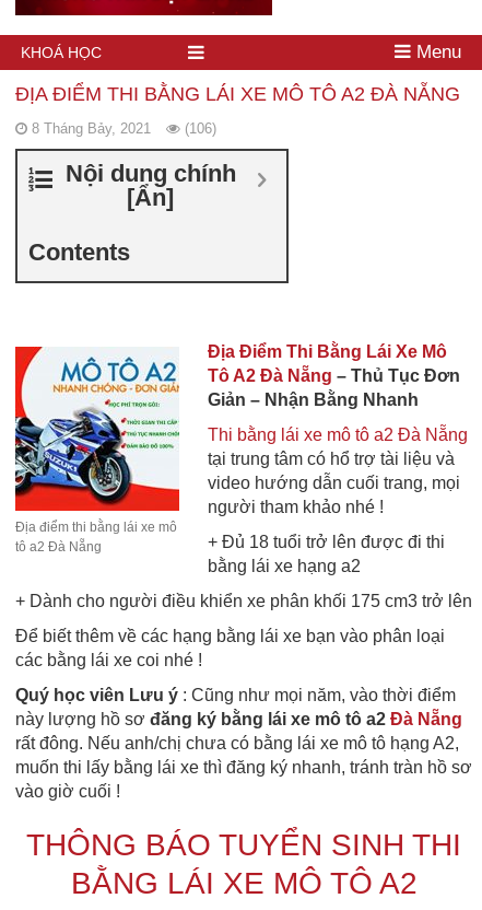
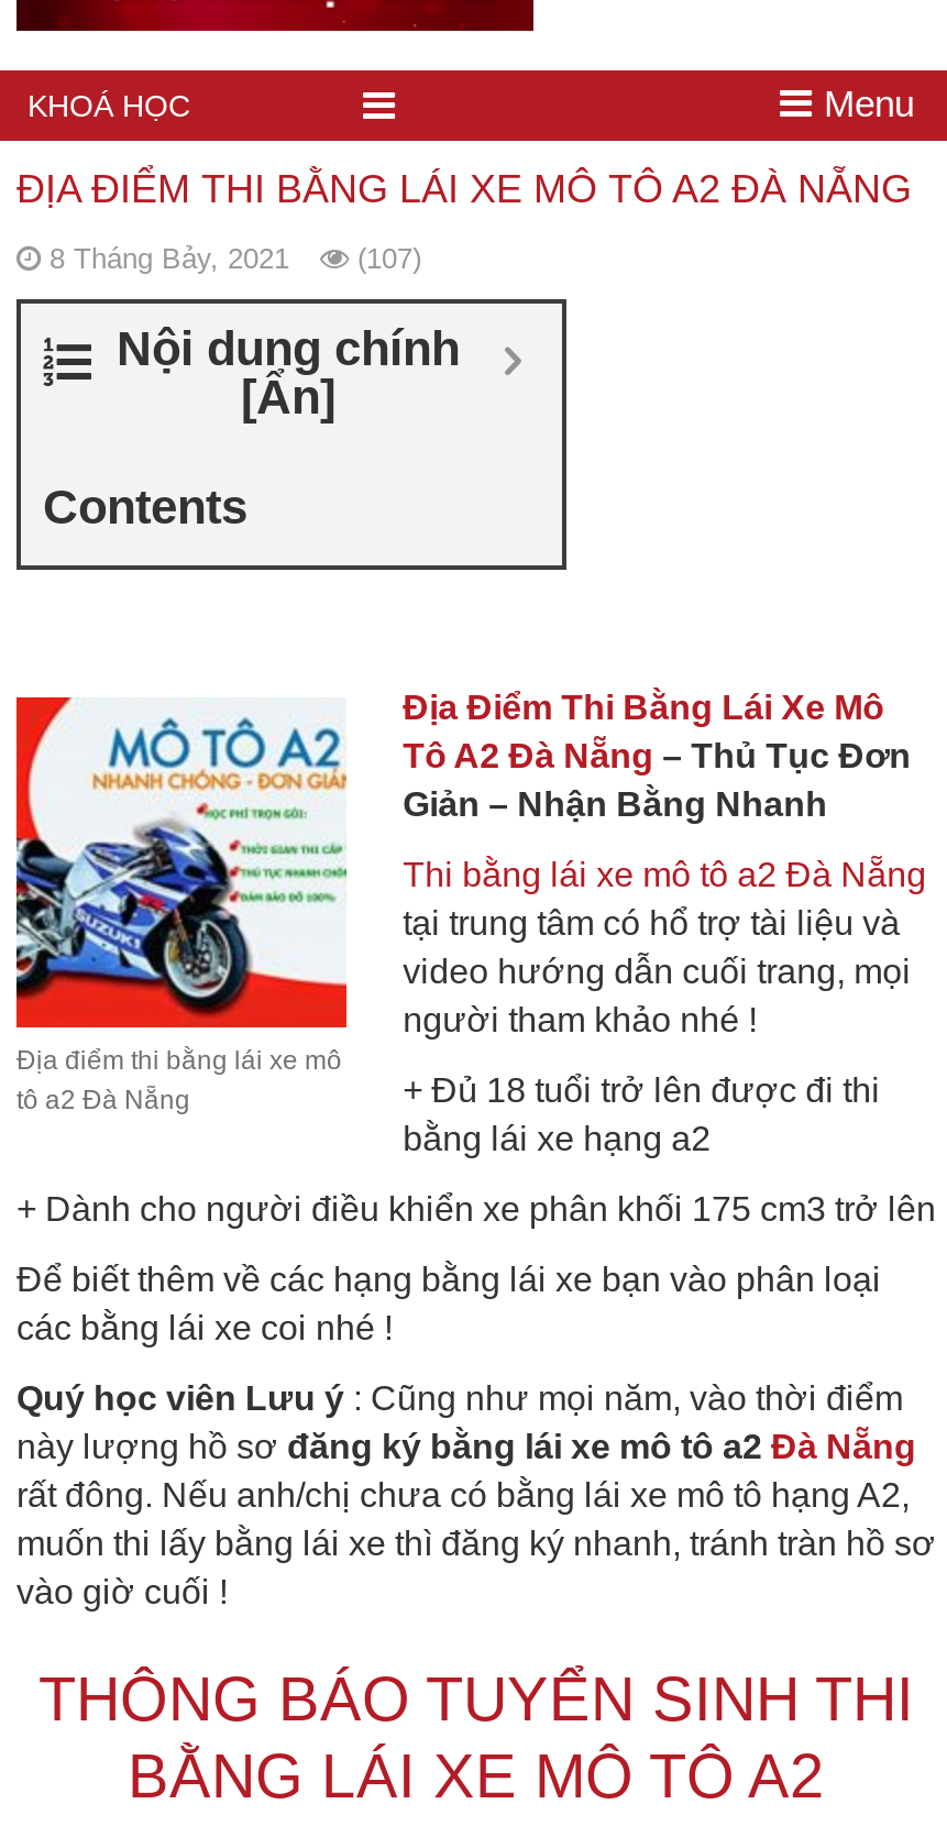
[185,120,216,137] (106) -> [357,242,421,275] (107)

